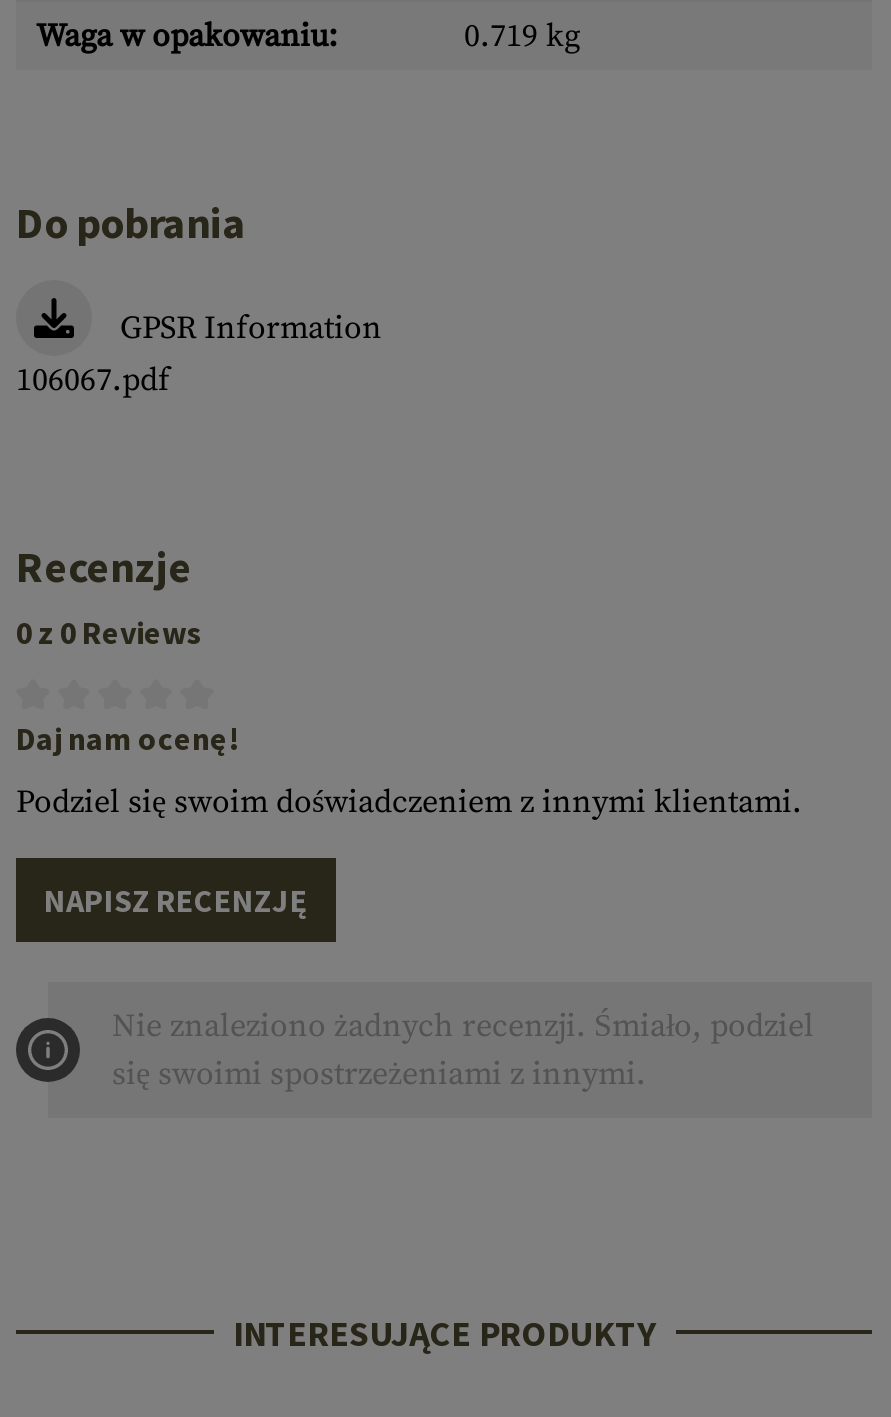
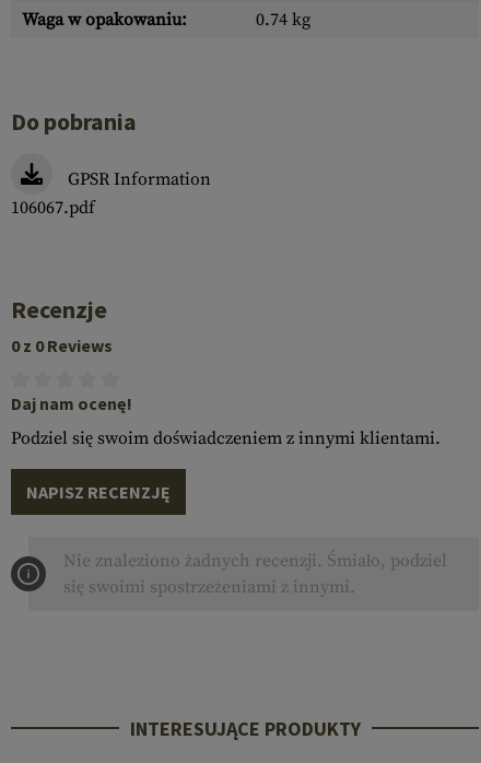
[464,16,580,56] 0.719 kg -> [256,9,310,31] 0.74 kg

